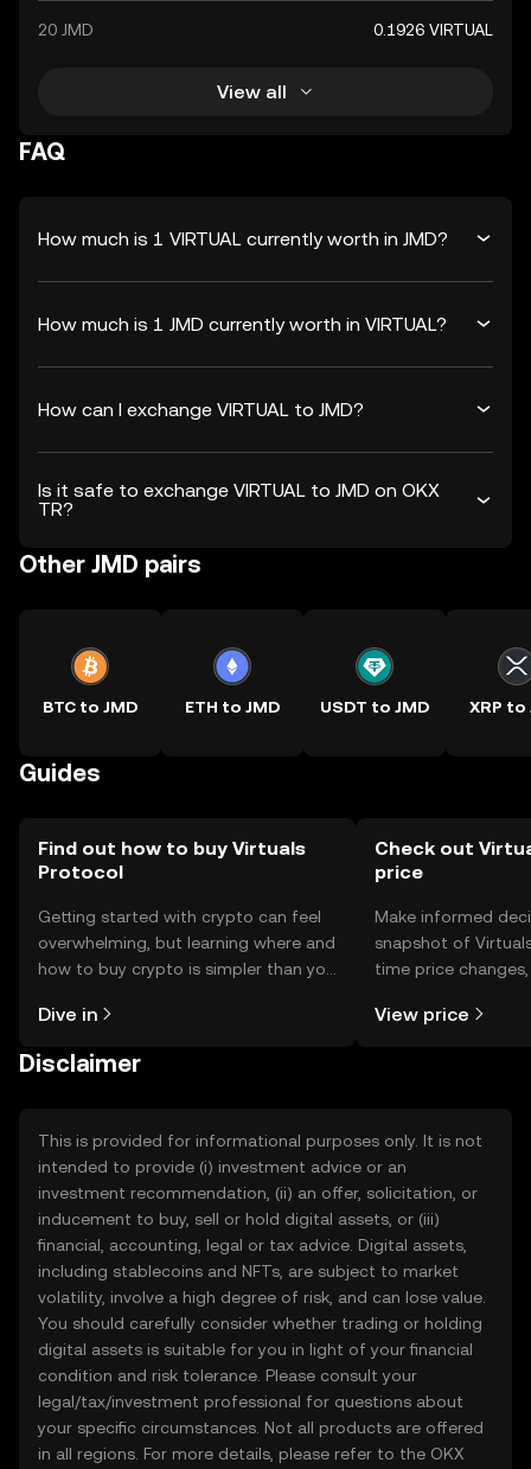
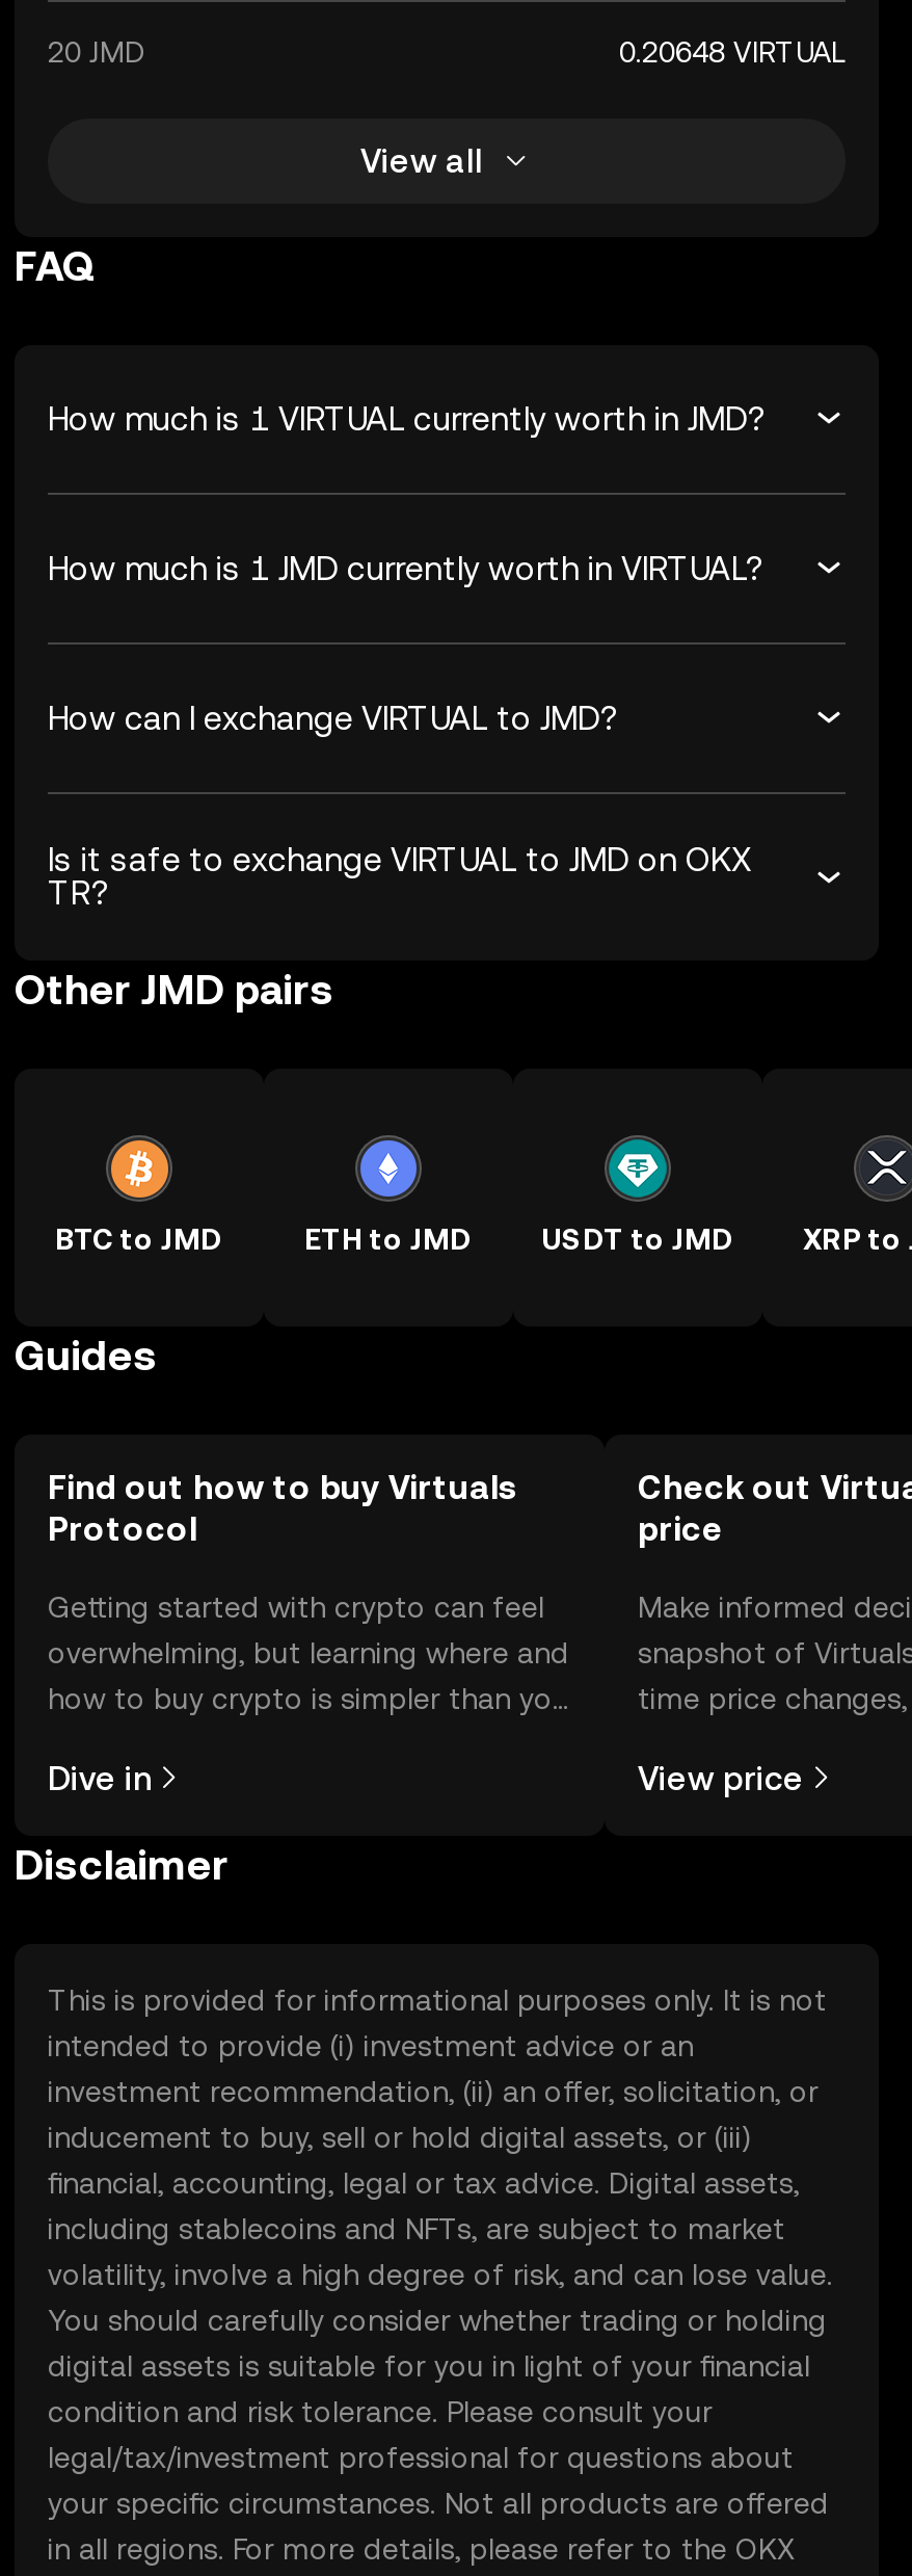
[373,20,493,39] 0.1926 VIRTUAL -> [619,35,846,69] 0.20648 VIRTUAL

